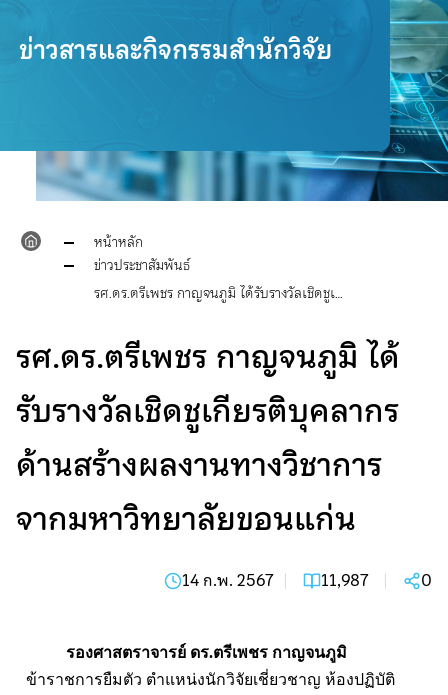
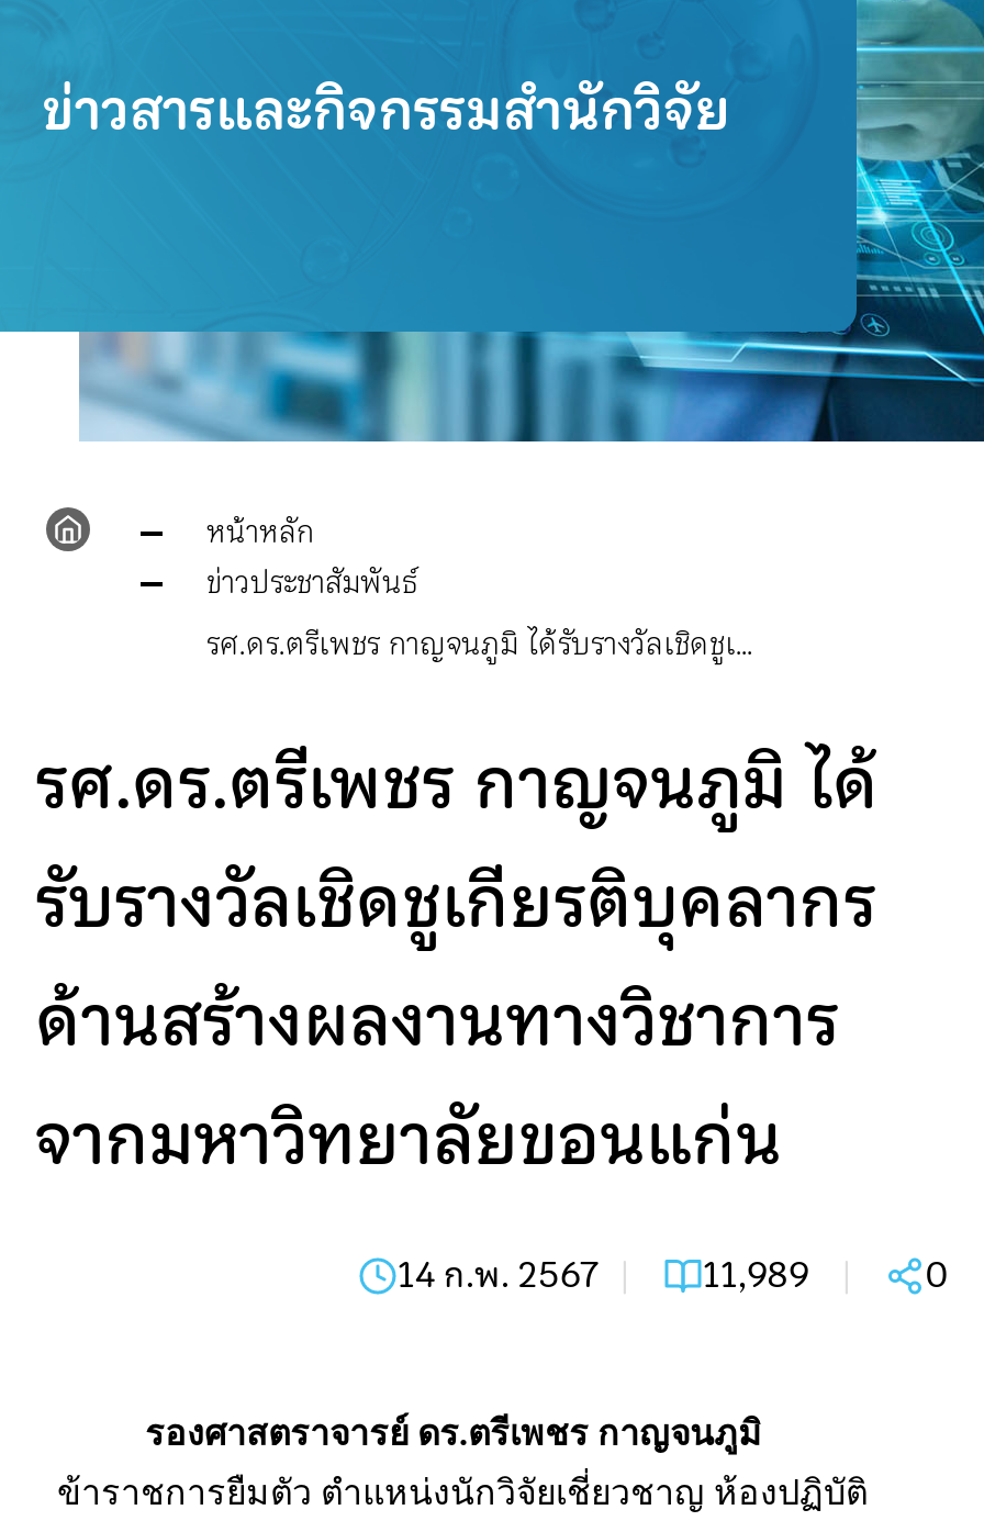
[182,567,368,593] 14 ก.พ. 2567 11,987 -> [398,1246,808,1303] 14 ก.พ. 2567 11,989

